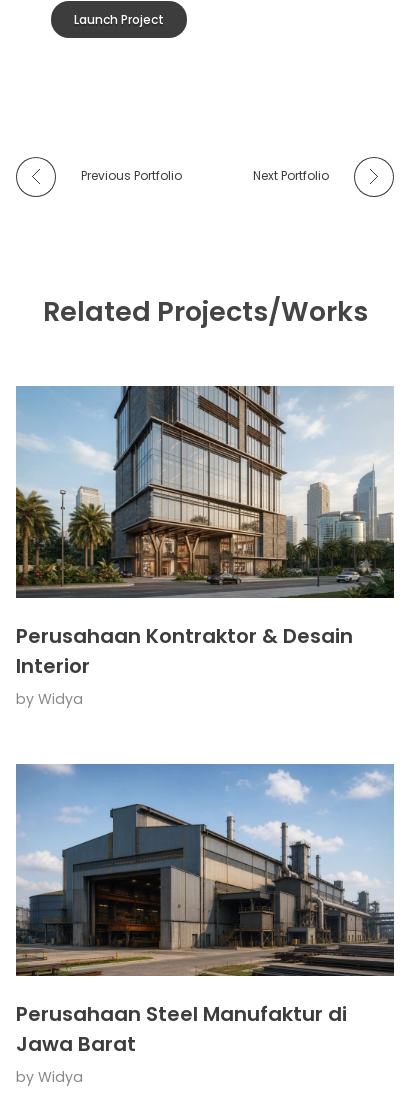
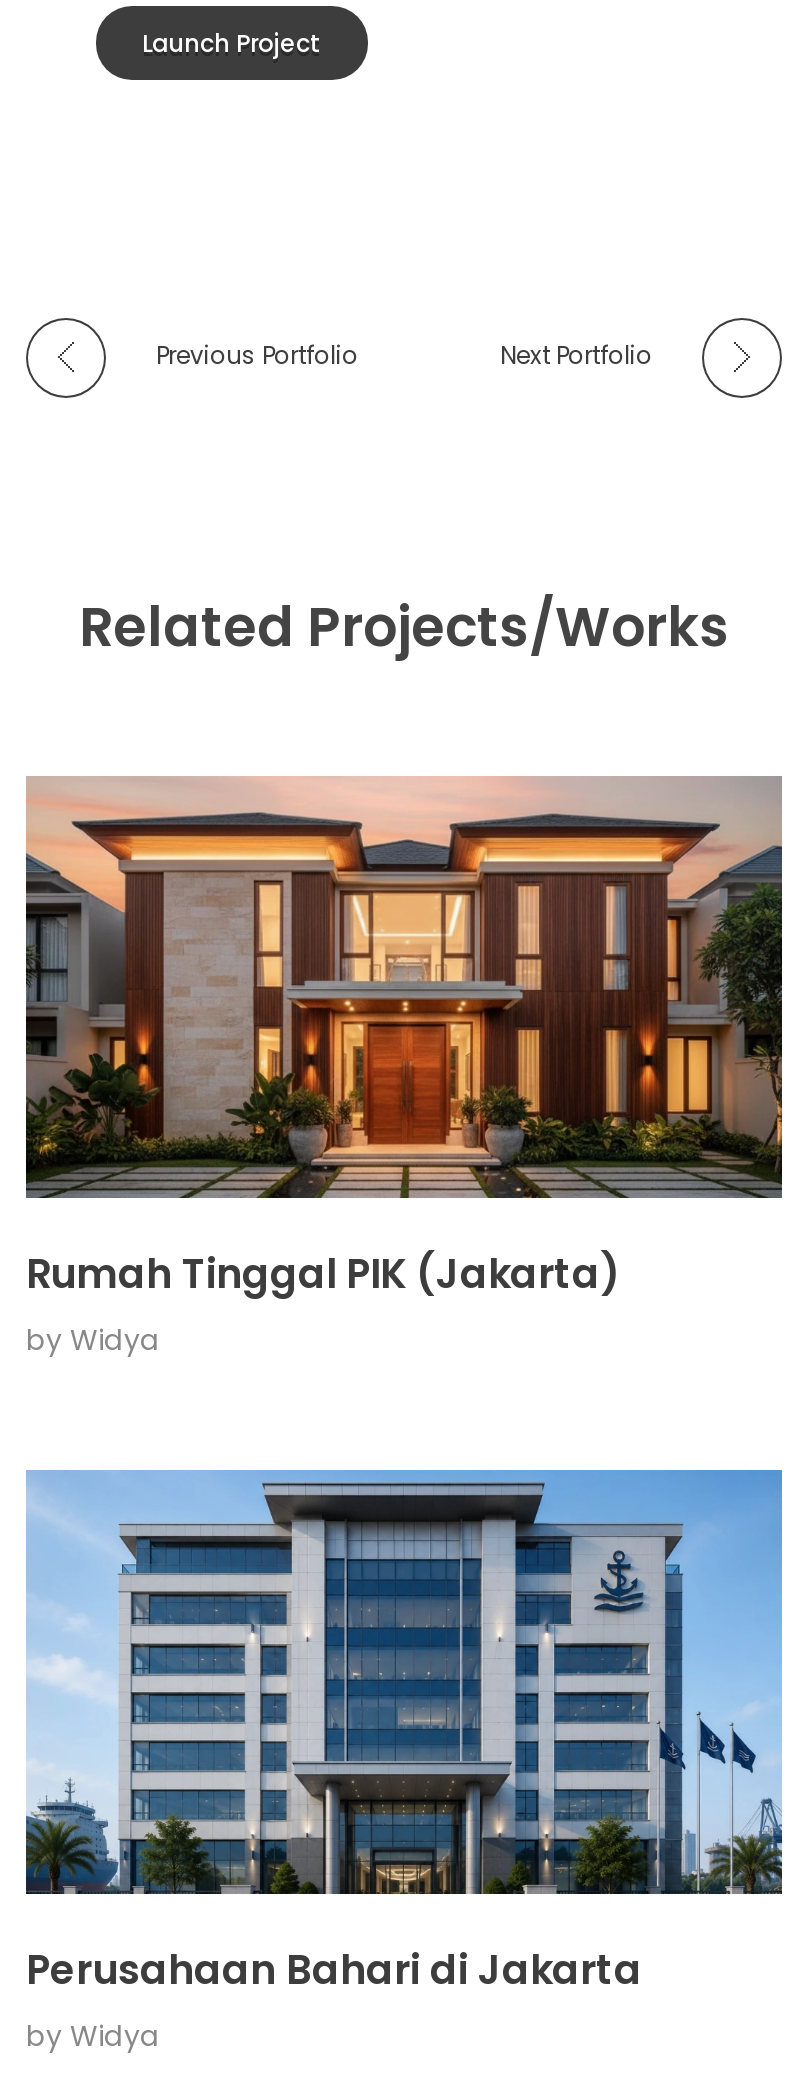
[16,385,394,680] [image] | Perusahaan Kontraktor & Desain | Interior -> [24,776,784,1302] [image] | Rumah Tinggal PIK (Jakarta)
[15,764,395,1058] [image] | Perusahaan Steel Manufaktur di | Jawa Barat -> [24,1470,784,1997] [image] | Perusahaan Bahari di Jakarta

